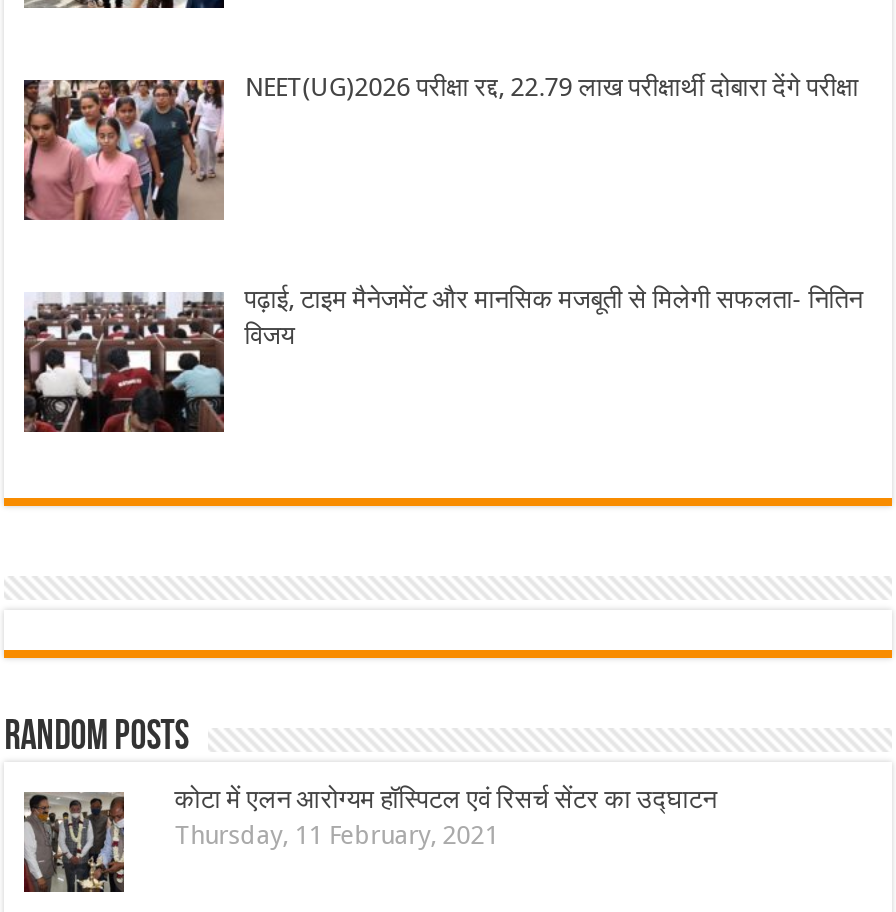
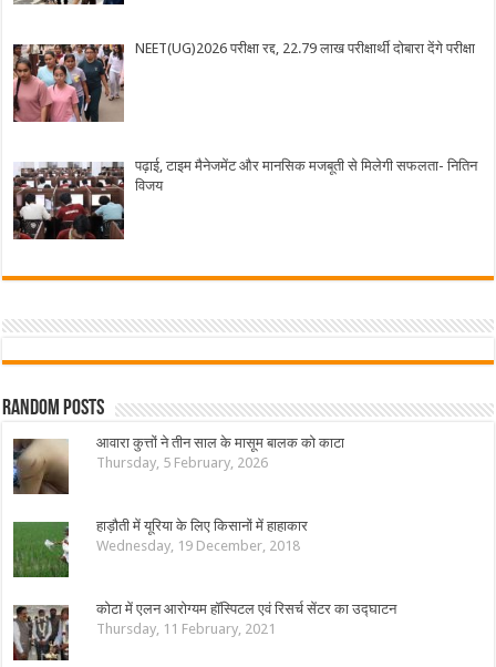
none -> [12,517,308,578] [image] | हाड़ौती में यूरिया के लिए किसानों में हाहाकार | Wednesday, 19 December, 2018
none -> [13,434,345,494] [image] | आवारा कुत्तों ने तीन साल के मासूम बालक को काटा | Thursday, 5 February, 2026

